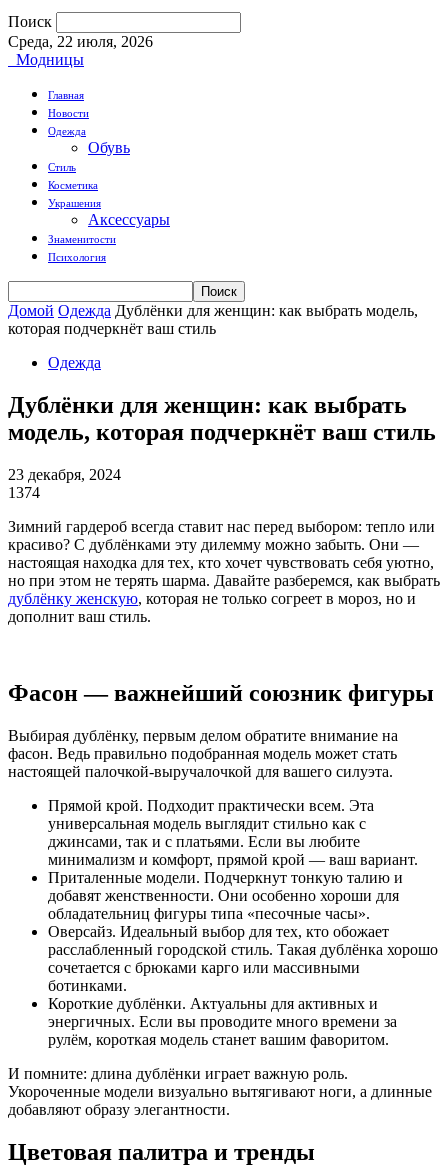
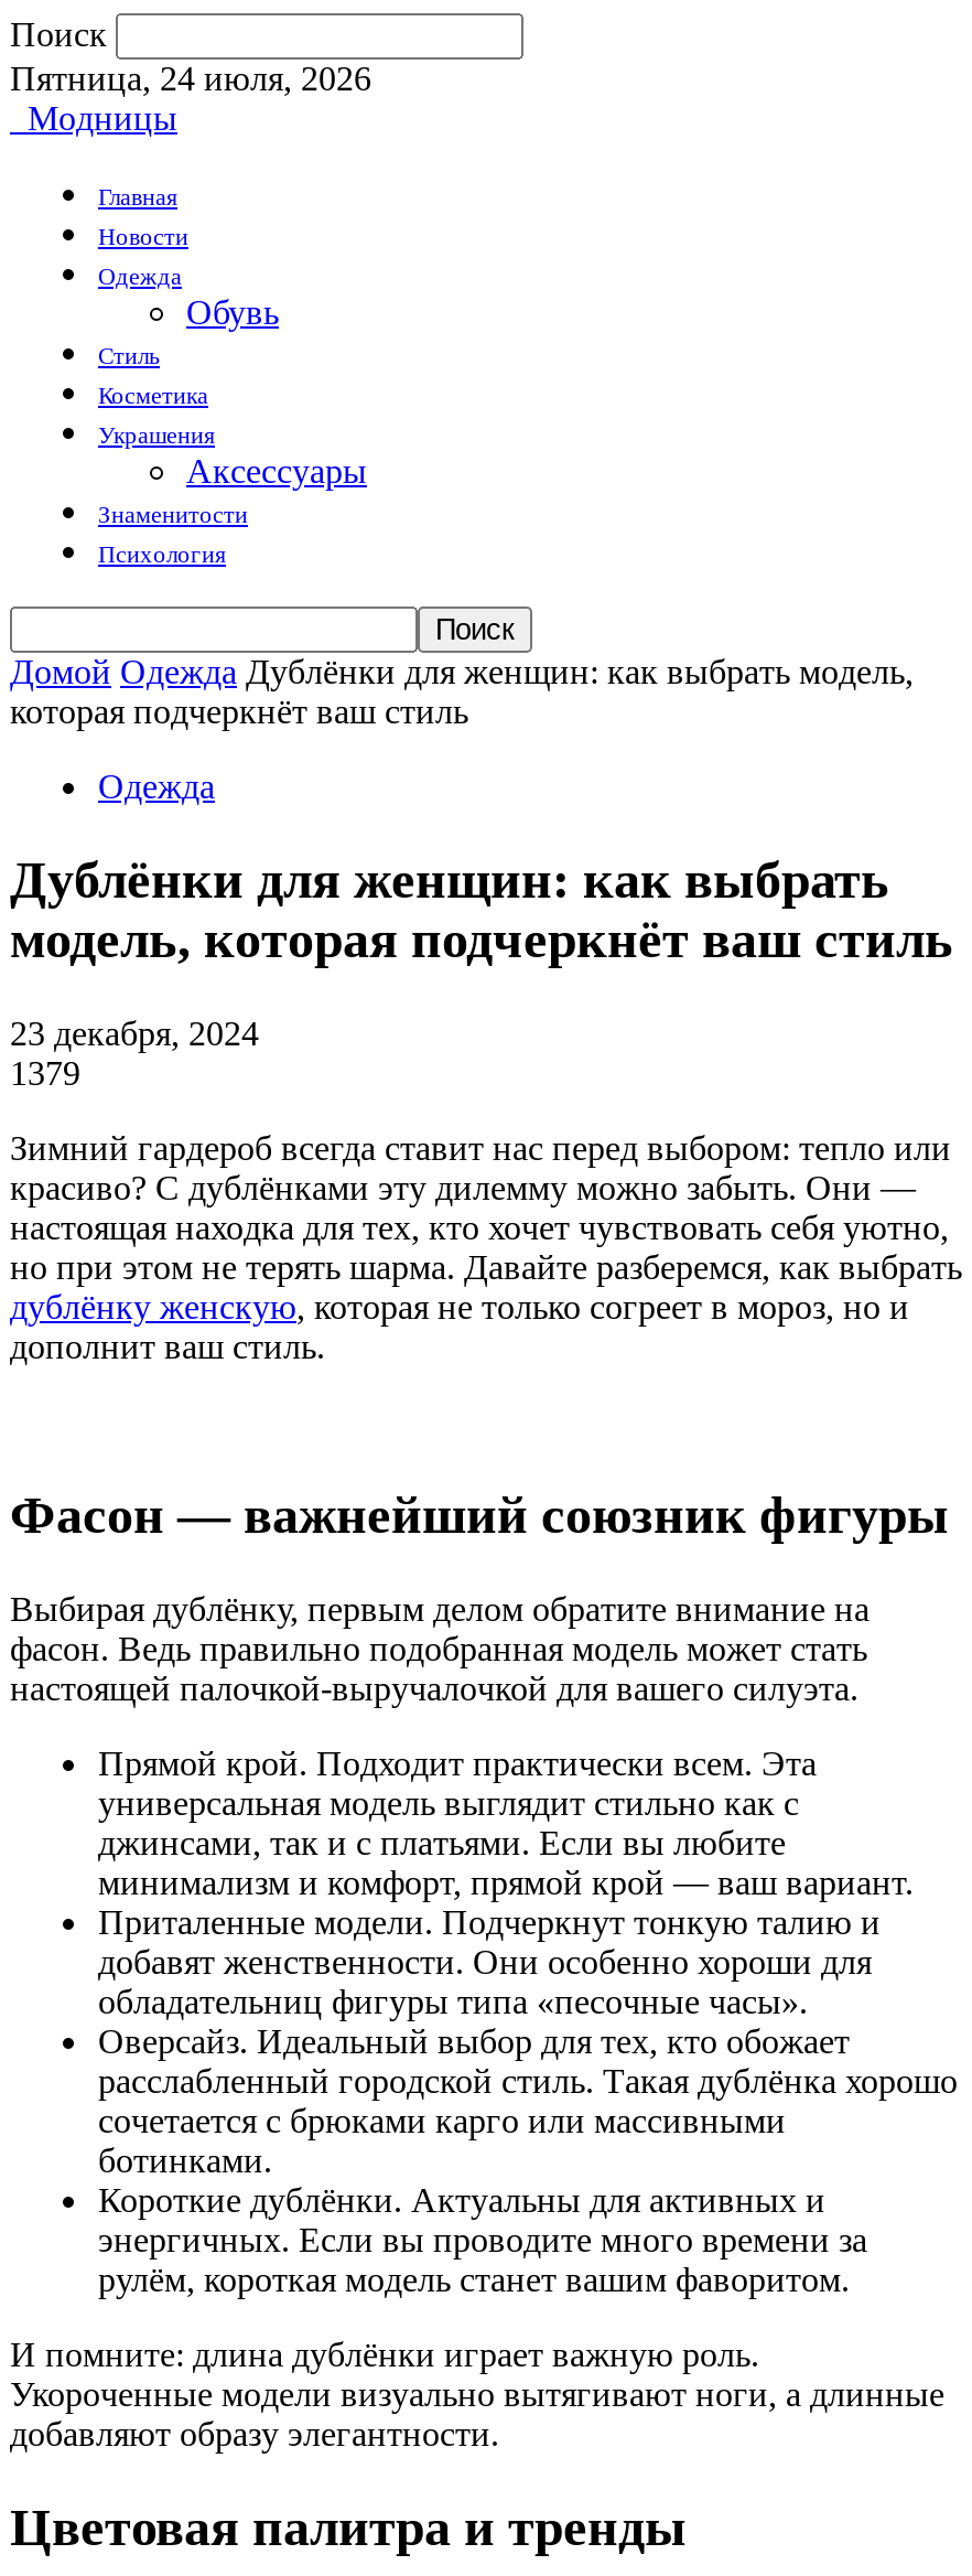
[8,33,153,50] Среда, 22 июля, 2026 -> [10,60,371,97] Пятница, 24 июля, 2026
[8,484,40,501] 1374 -> [10,1054,80,1091] 1379

